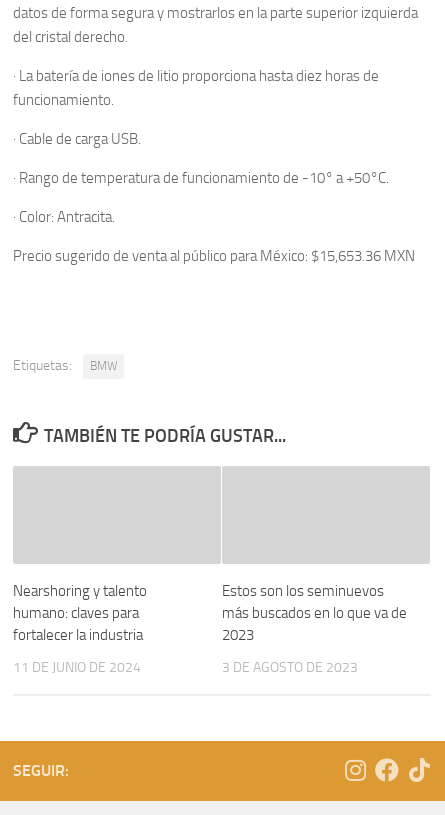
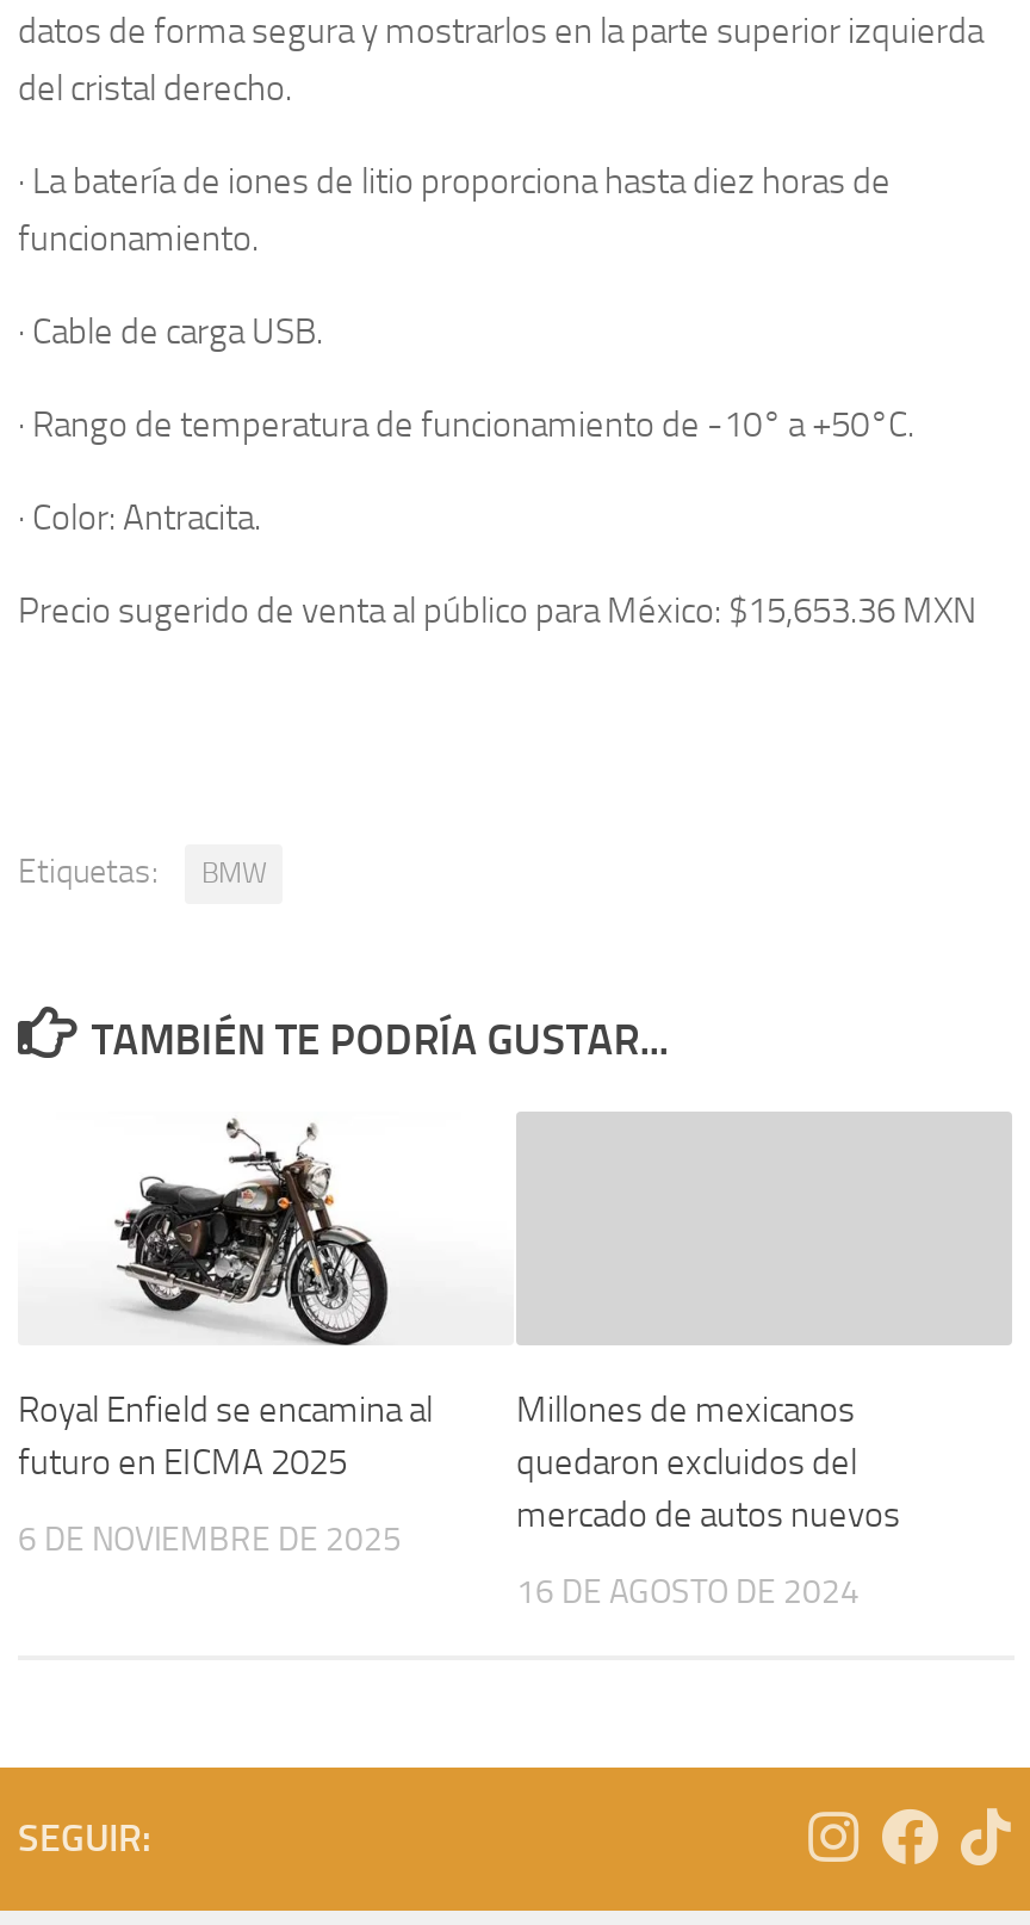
none -> [20,1114,511,1348] [image]
[13,582,147,644] Nearshoring y talento | humano: claves para | fortalecer la industria -> [18,1389,433,1484] Royal Enfield se encamina al | futuro en EICMA 2025
[222,582,407,644] Estos son los seminuevos | más buscados en lo que va de | 2023 -> [516,1389,900,1536] Millones de mexicanos | quedaron excluidos del | mercado de autos nuevos
[13,659,141,676] 11 DE JUNIO DE 2024 -> [18,1520,402,1560] 6 DE NOVIEMBRE DE 2025
[222,659,358,676] 3 DE AGOSTO DE 2023 -> [516,1572,860,1613] 16 DE AGOSTO DE 2024

